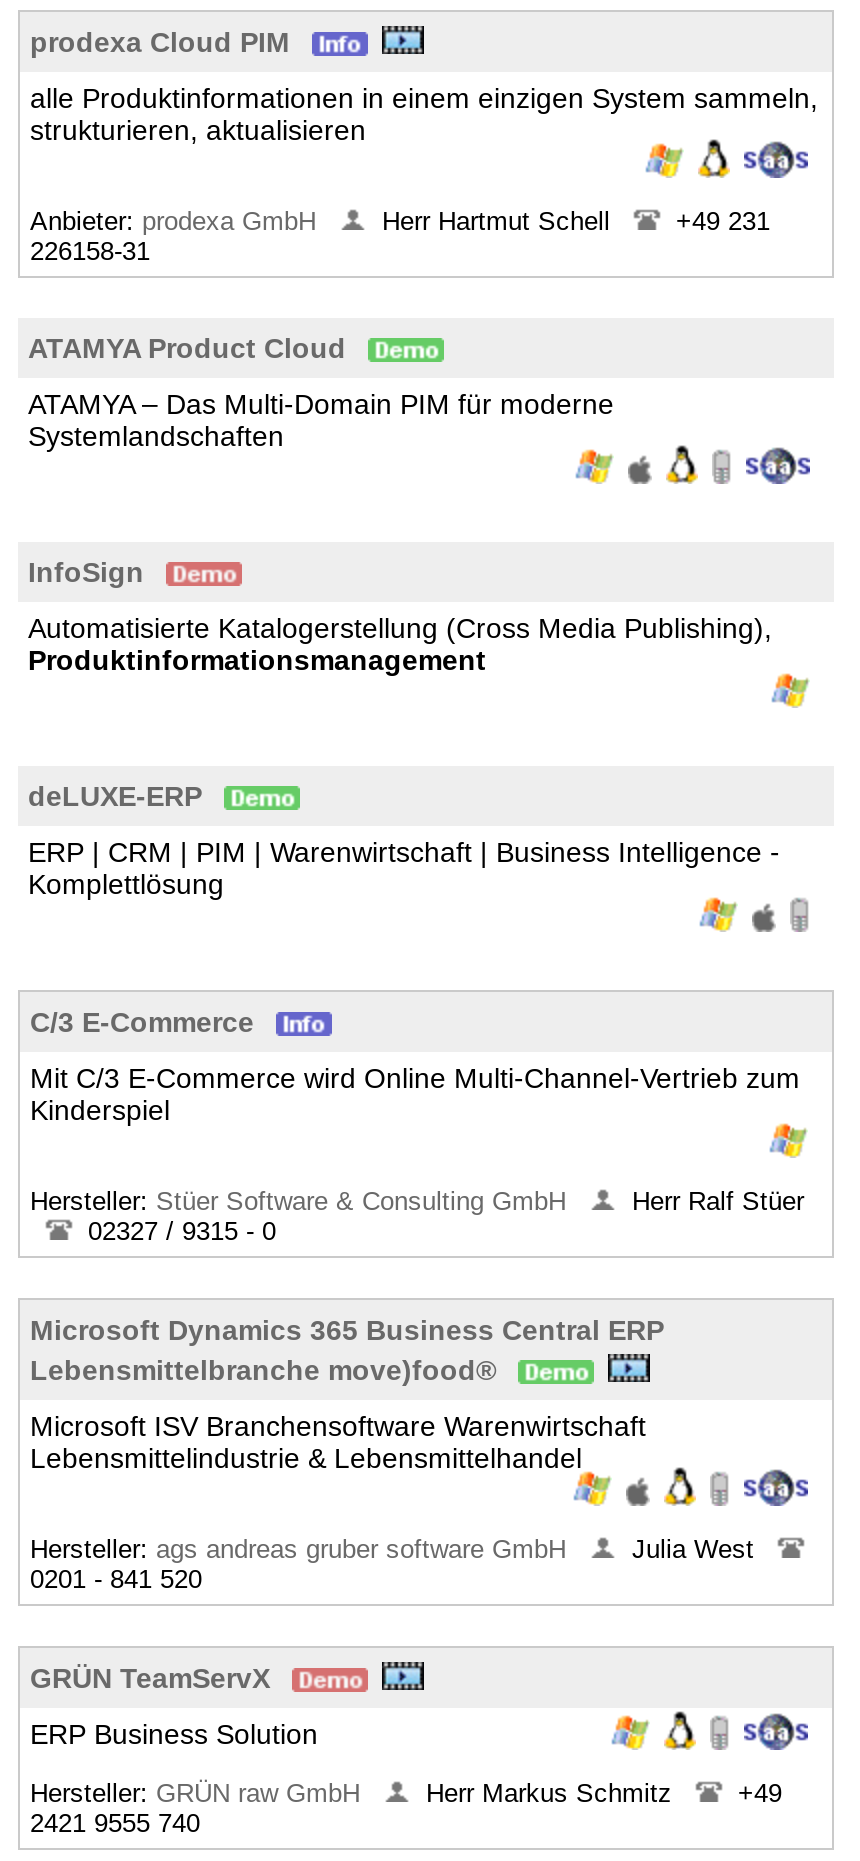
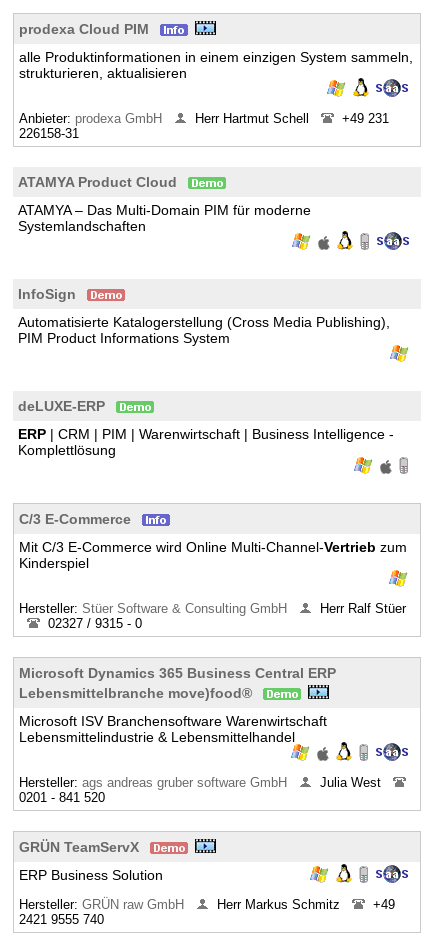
[28,644,486,676] Produktinformationsmanagement -> [18,330,230,346] PIM Product Informations System

